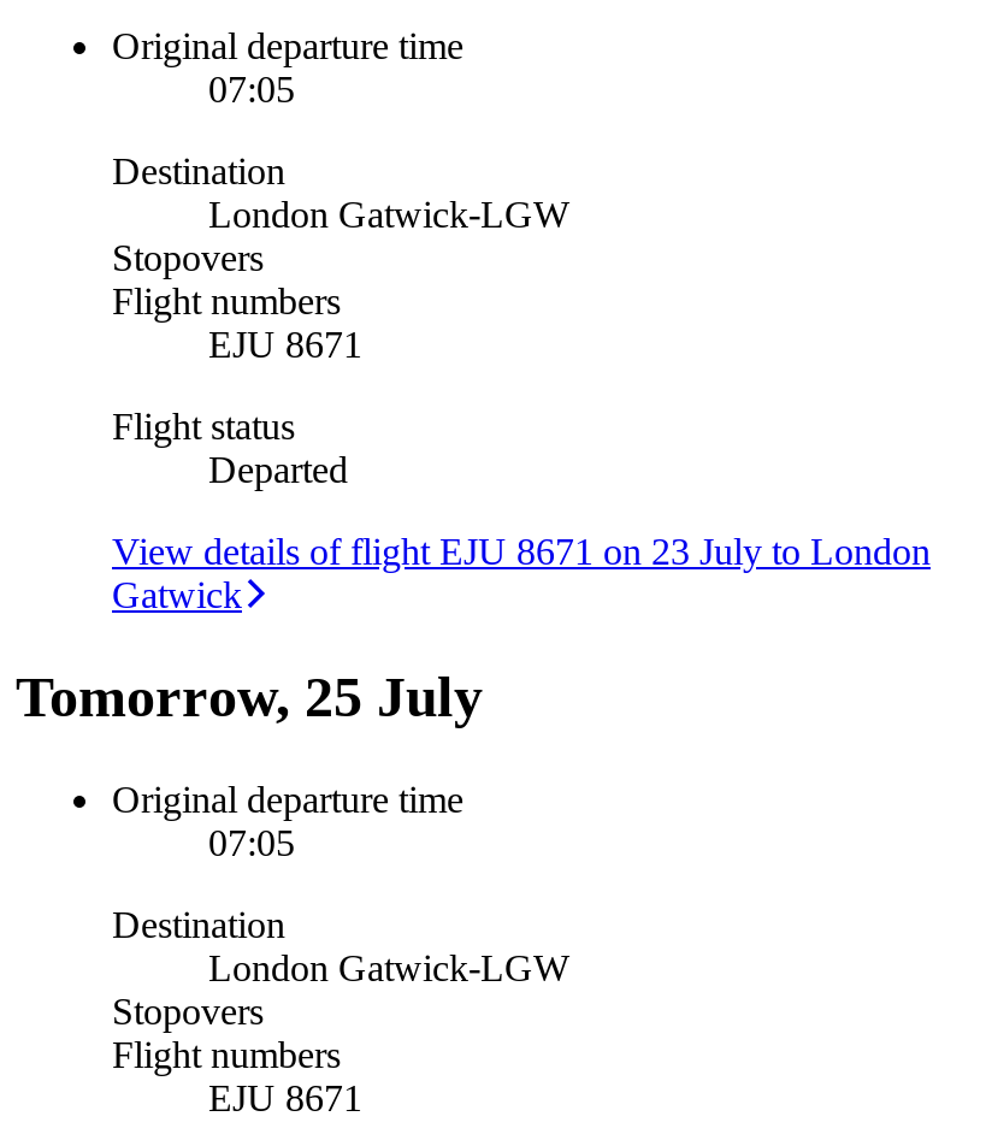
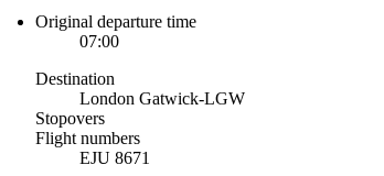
[16,68,931,862] 07:05 | Destination | London Gatwick-LGW | Stopovers | Flight numbers | EJU 8671 | Flight status | Departed | View details of flight EJU 8671 on 23 July to London | Gatwick | Tomorrow, 25 July | Original departure time | 07:05 -> [79,32,119,50] 07:00

